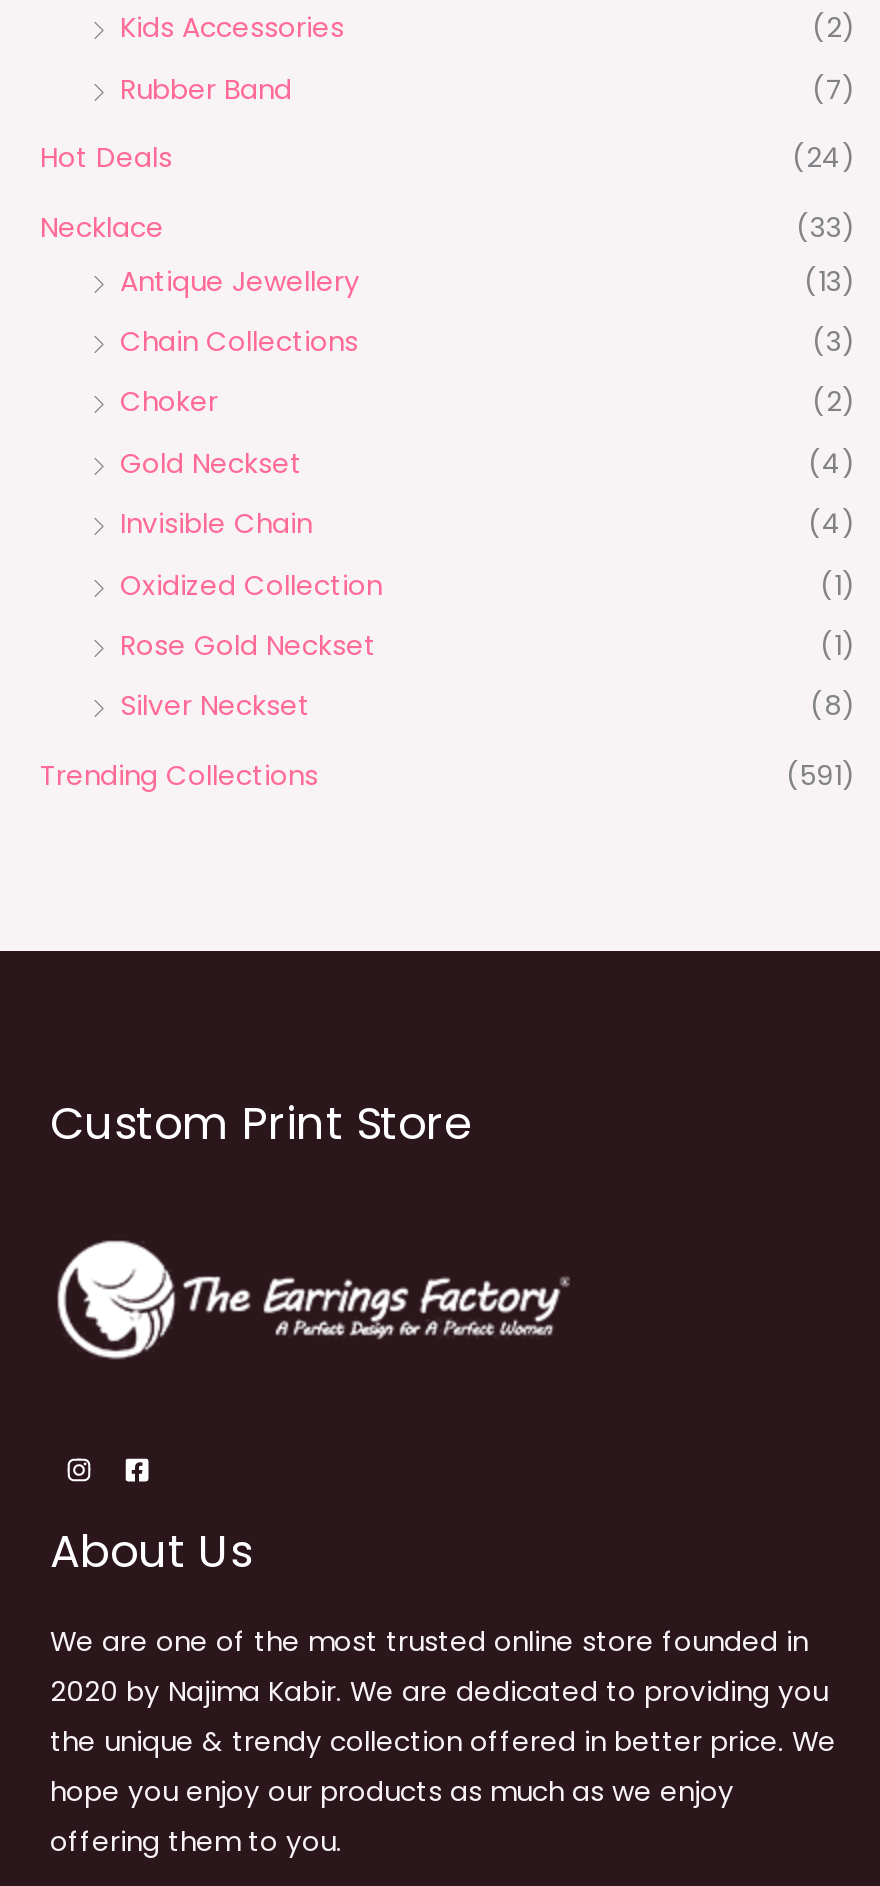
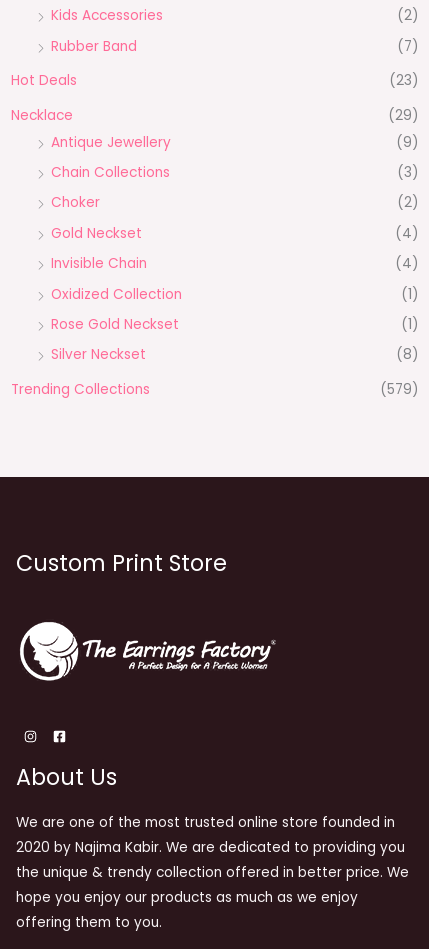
[792,139,856,177] (24) -> [389,71,419,90] (23)
[796,208,856,246] (33) -> [388,106,419,125] (29)
[804,262,856,300] (13) -> [396,133,419,152] (9)
[786,757,856,795] (591) -> [380,380,419,399] (579)

